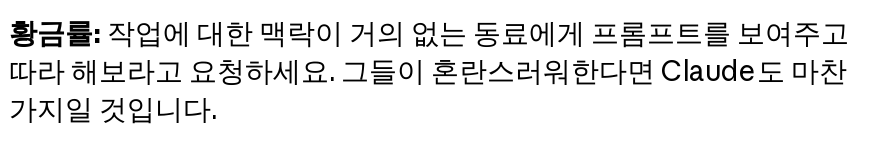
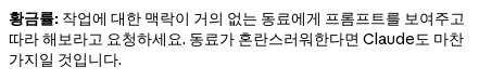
[9,53,847,89] 따라 해보라고 요청하세요. 그들이 혼란스러워한다면 Claude도 마찬 -> [9,29,464,49] 따라 해보라고 요청하세요. 동료가 혼란스러워한다면 Claude도 마찬

